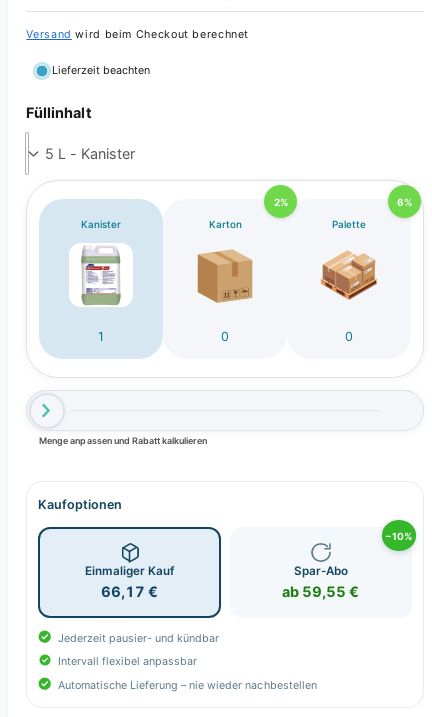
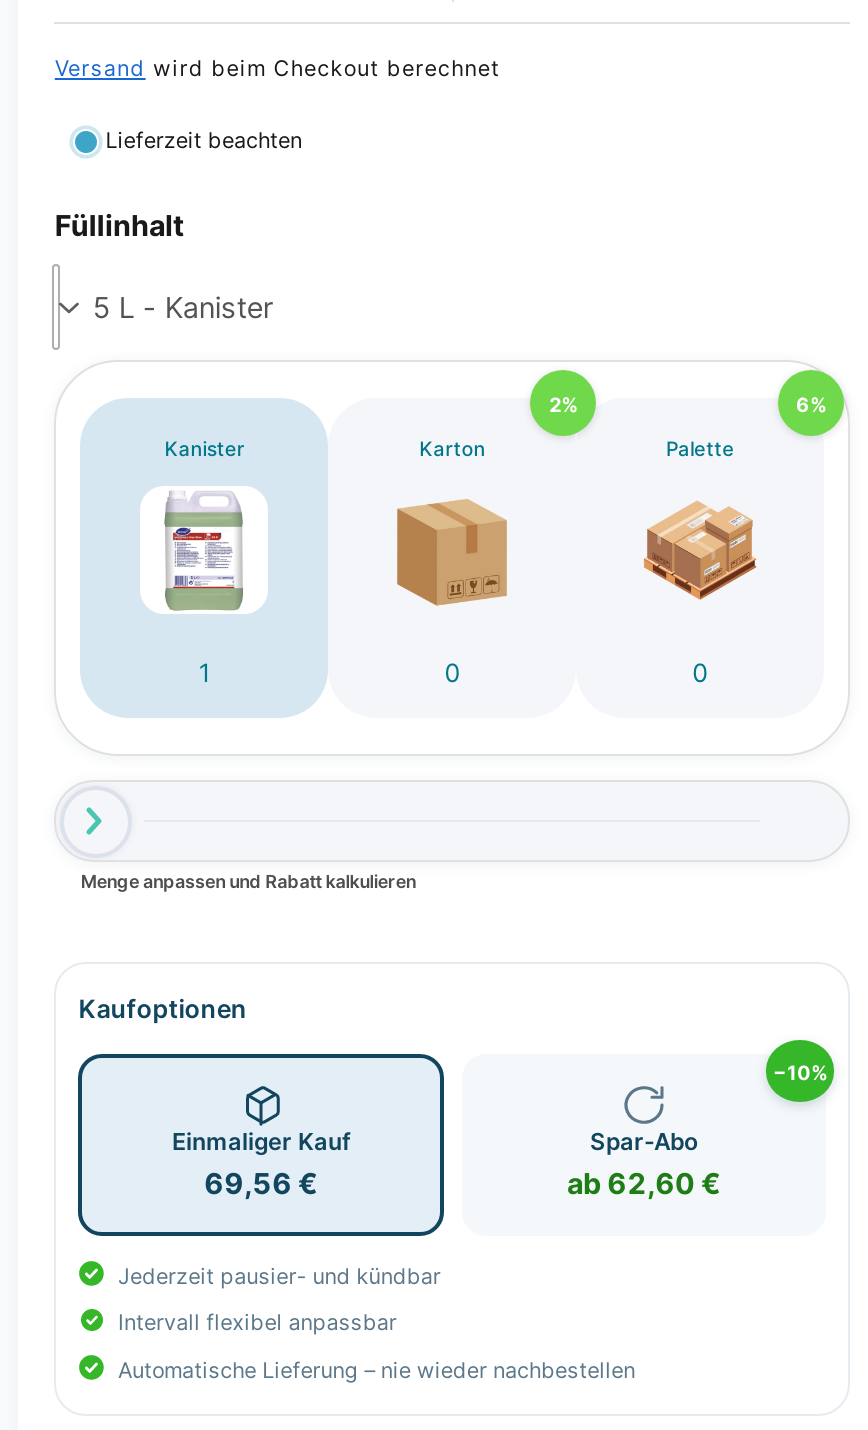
[101,583,158,600] 66,17 € -> [204,1167,318,1201] 69,56 €
[282,583,359,600] ab 59,55 € -> [567,1167,721,1201] ab 62,60 €

